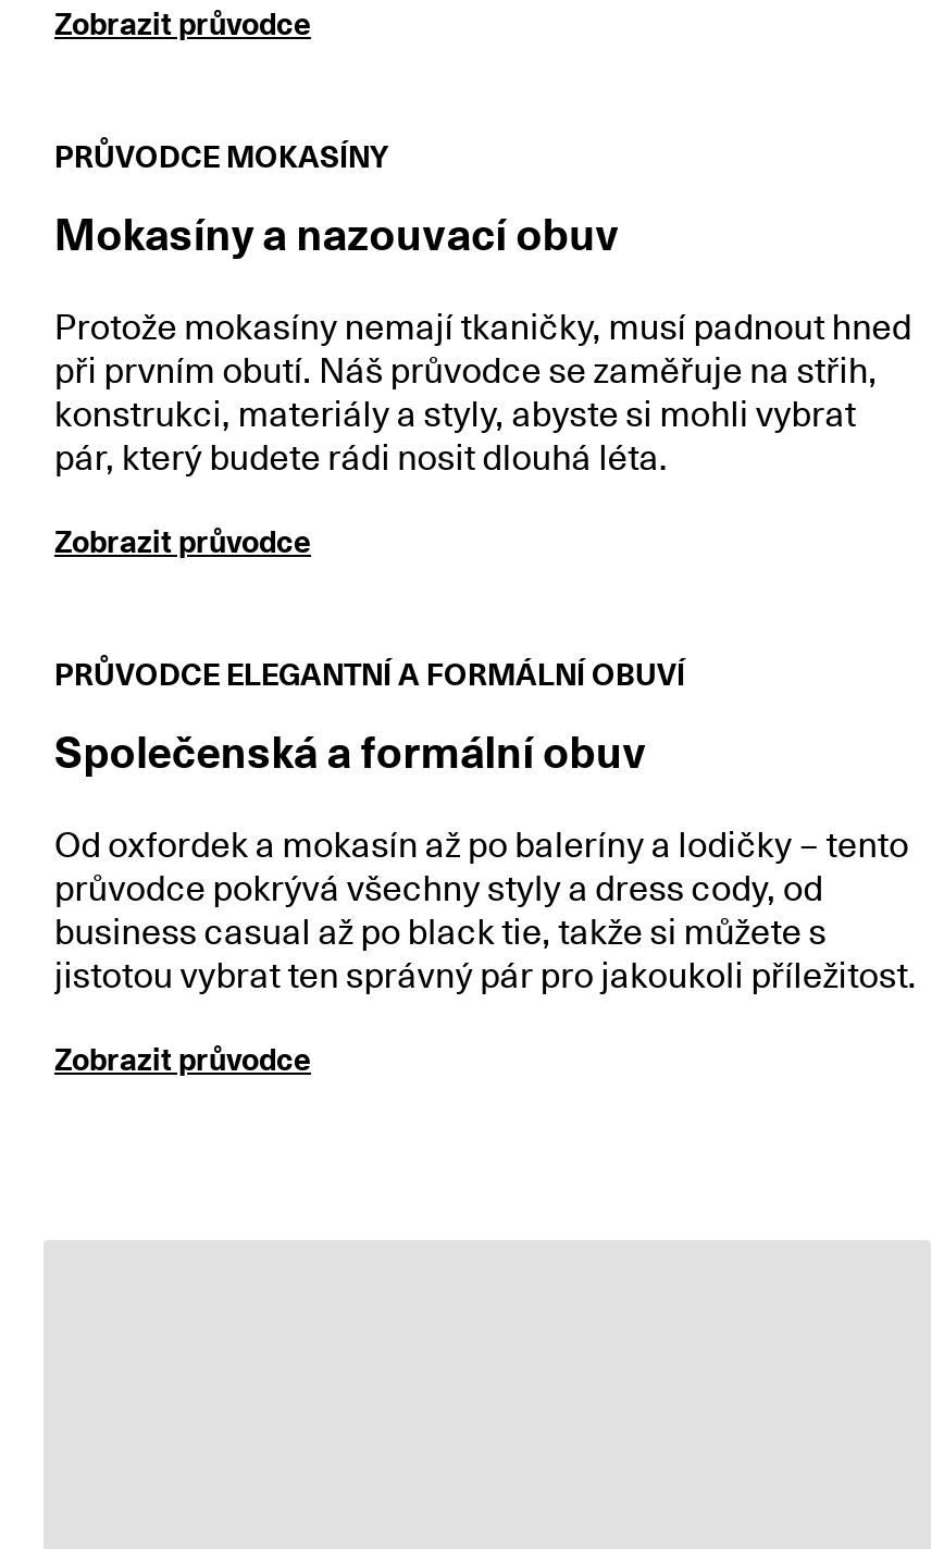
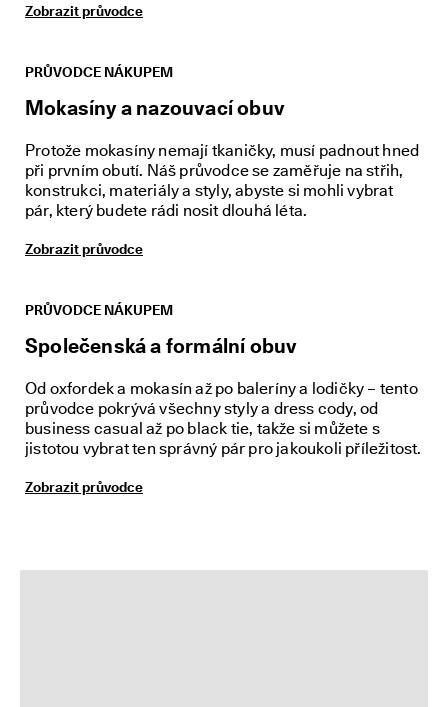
[54,139,389,174] PRŮVODCE MOKASÍNY -> [25,64,173,80] PRŮVODCE NÁKUPEM
[54,657,685,692] PRŮVODCE ELEGANTNÍ A FORMÁLNÍ OBUVÍ -> [25,302,173,318] PRŮVODCE NÁKUPEM

